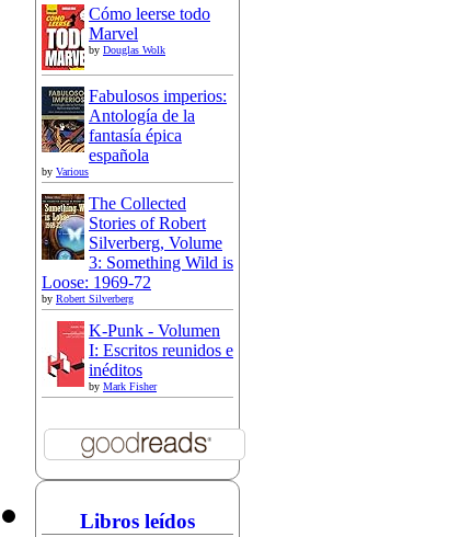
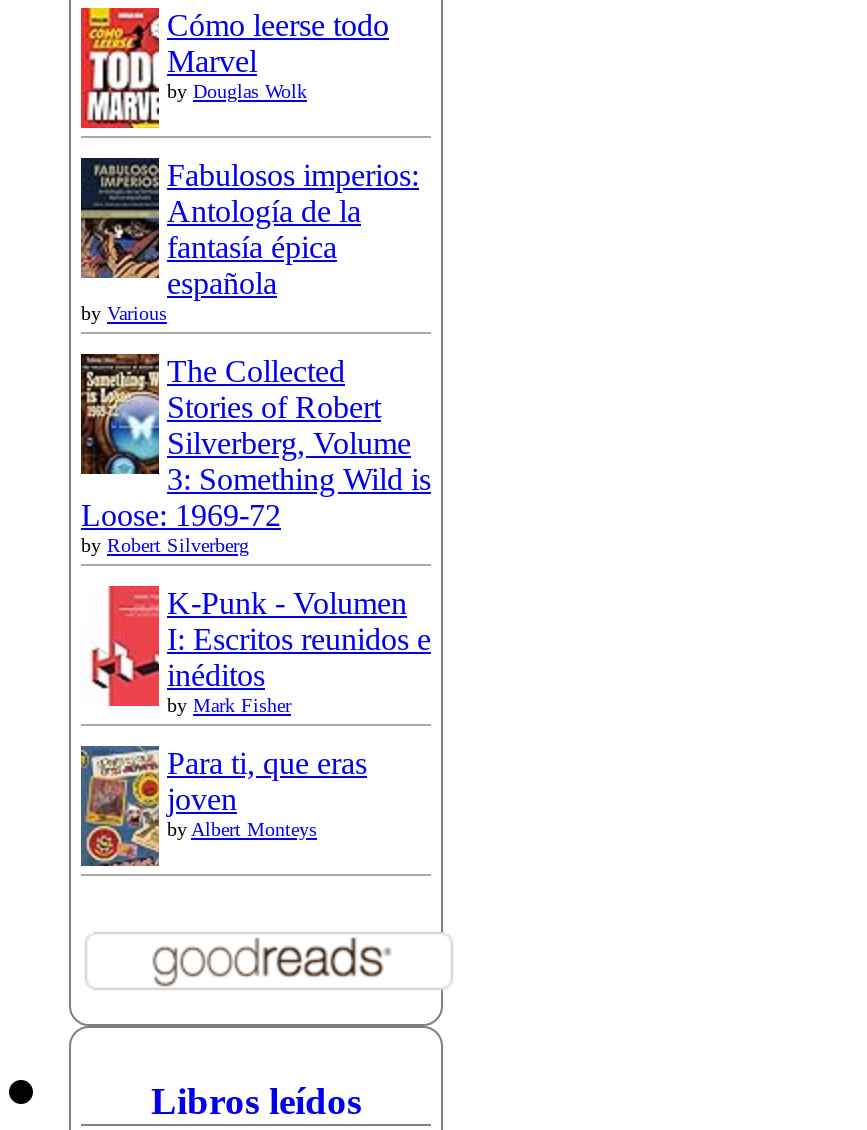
none -> [79,744,367,868] [image] | Para ti, que eras | joven | by Albert Monteys

